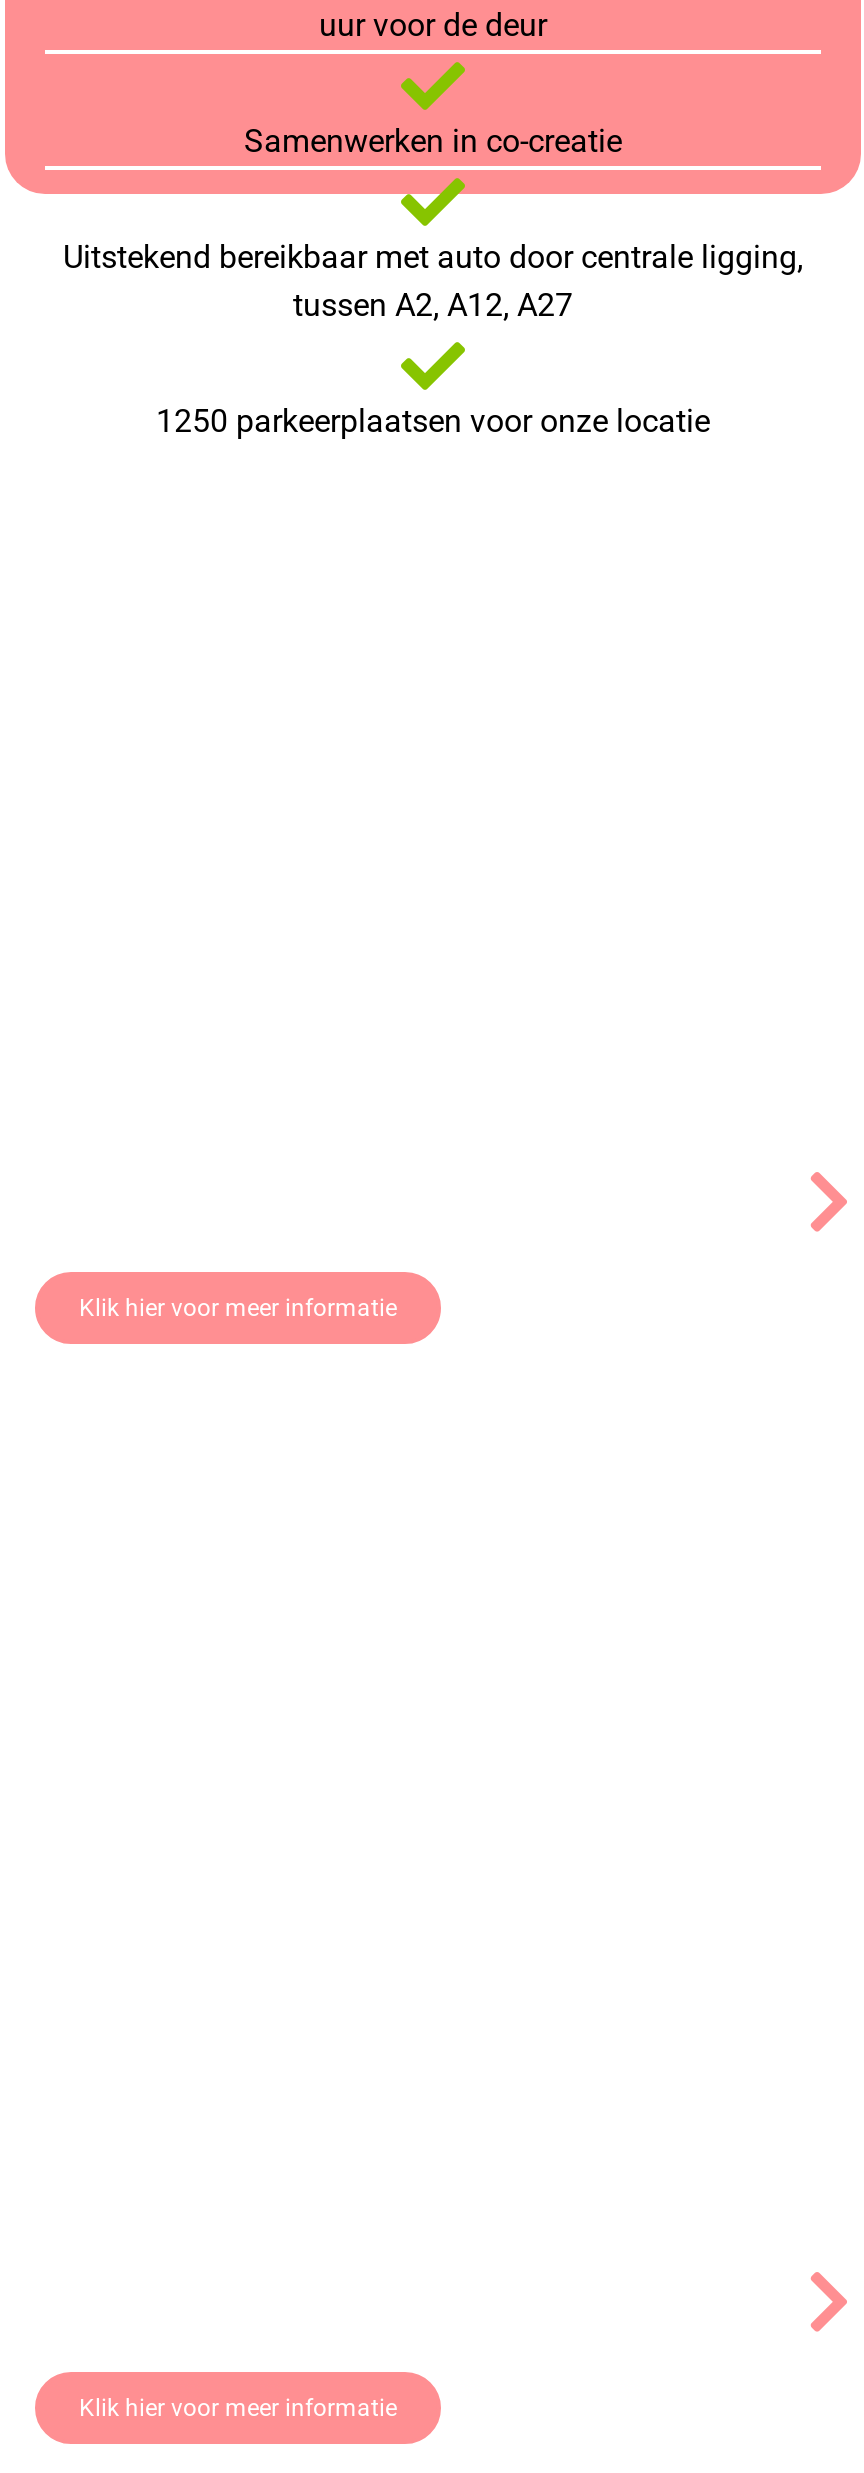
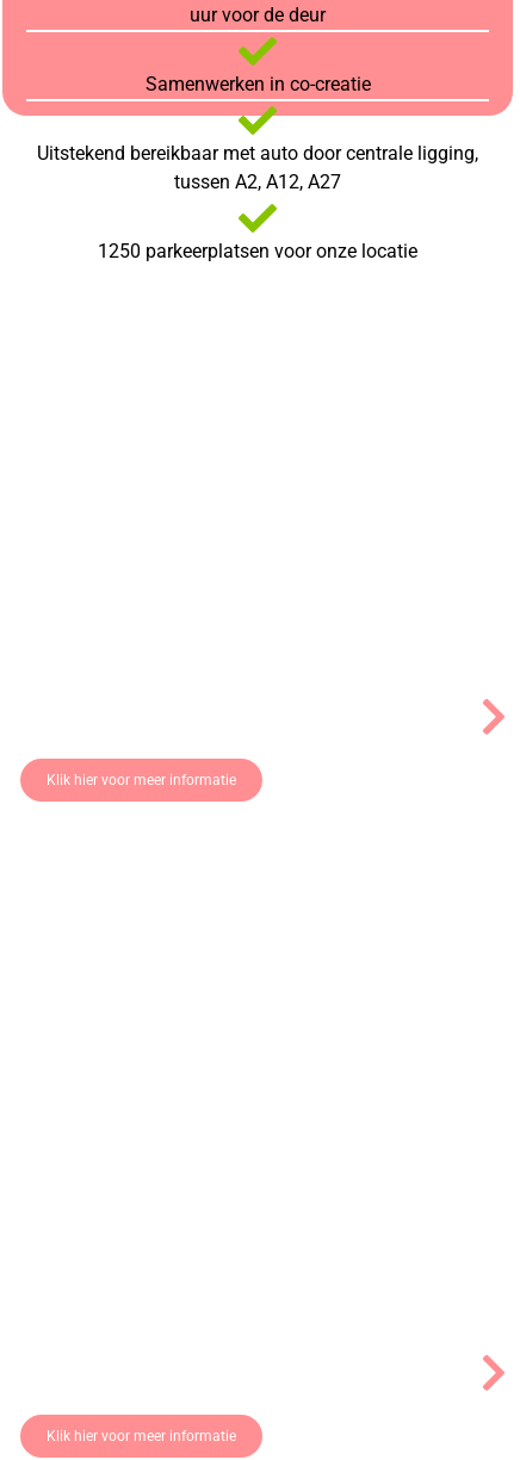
[156,402,710,440] 1250 parkeerplaatsen voor onze locatie -> [98,240,417,262] 1250 parkeerplatsen voor onze locatie

